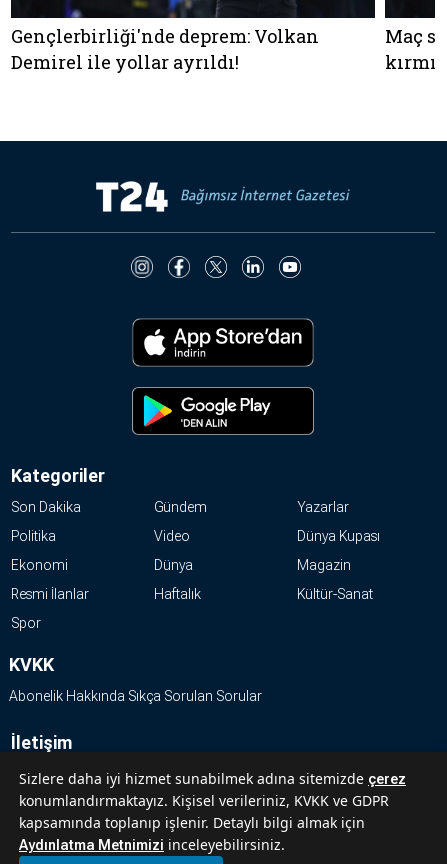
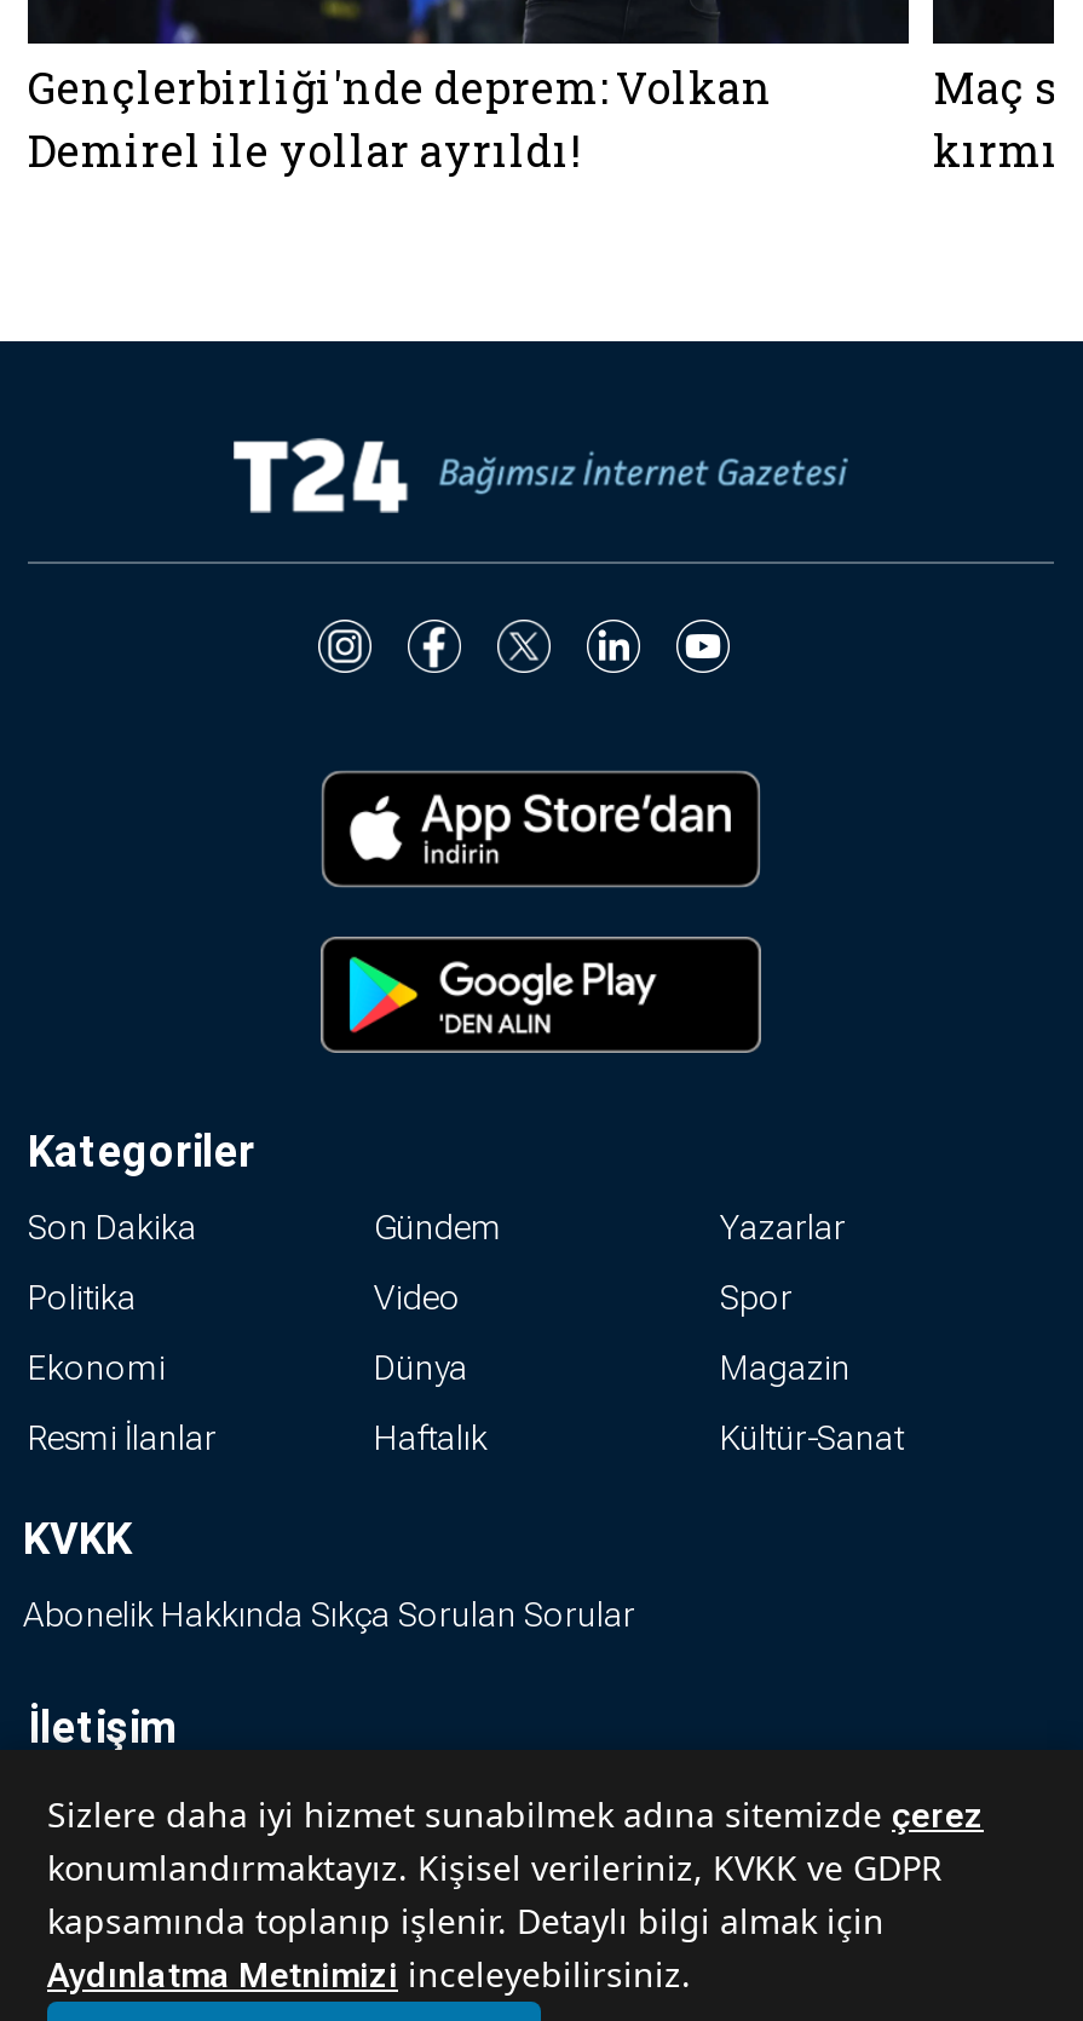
[297,528,380,544] Dünya Kupası -> none
moved [11,615,41,631] -> [720,1278,793,1317]: Spor

